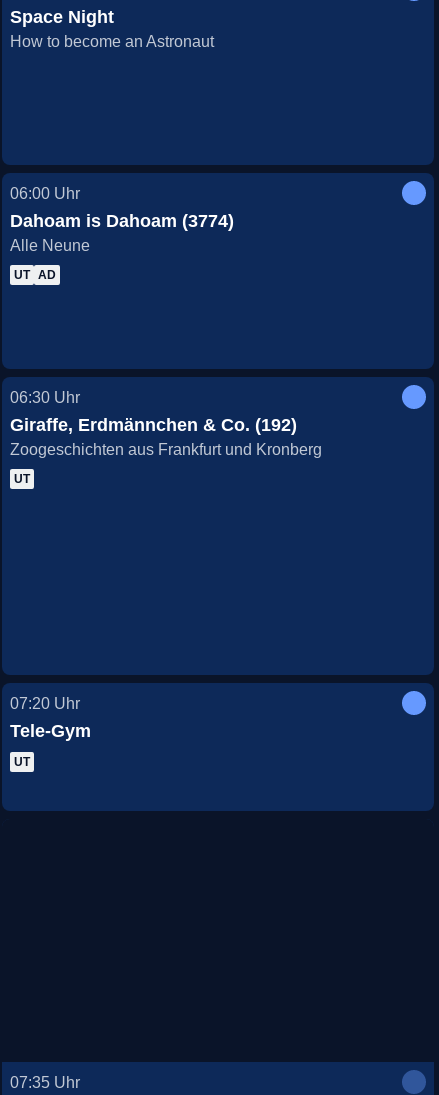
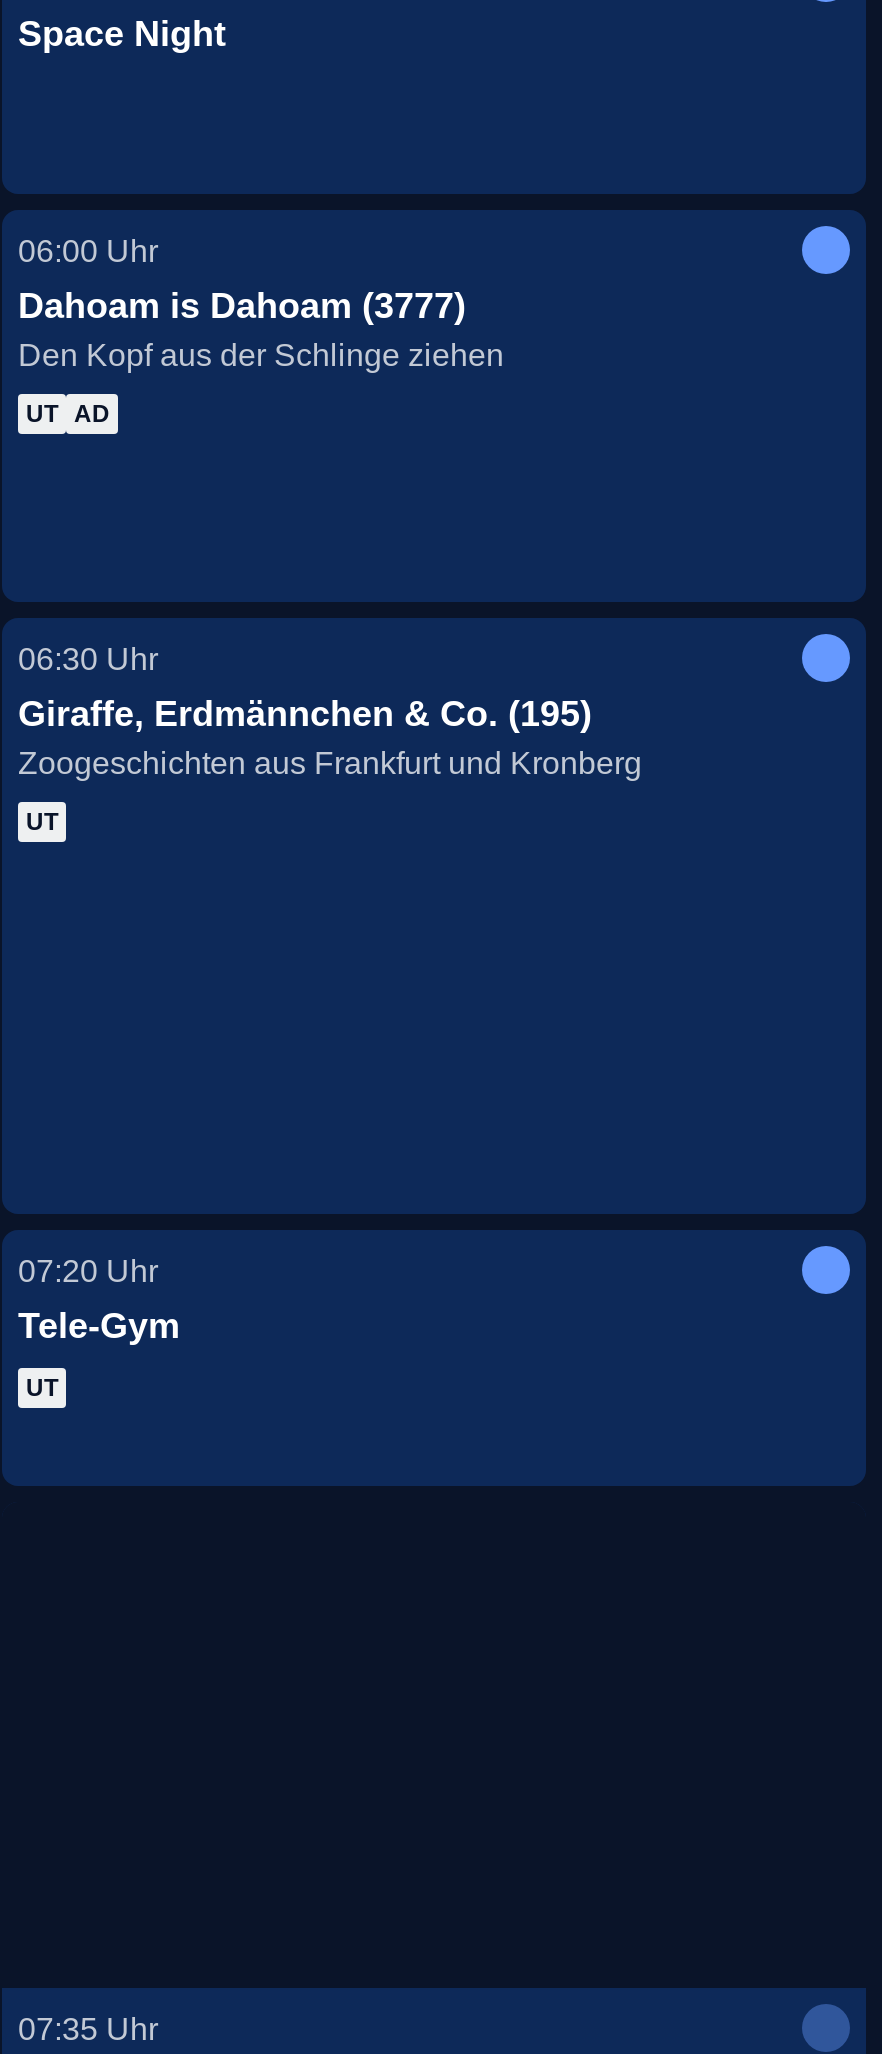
[10,33,215,50] How to become an Astronaut -> none
[10,211,234,254] Dahoam is Dahoam (3774) | Alle Neune -> [18,286,504,372] Dahoam is Dahoam (3777) | Den Kopf aus der Schlinge ziehen
[10,415,297,435] Giraffe, Erdmännchen & Co. (192) -> [18,694,592,734] Giraffe, Erdmännchen & Co. (195)

